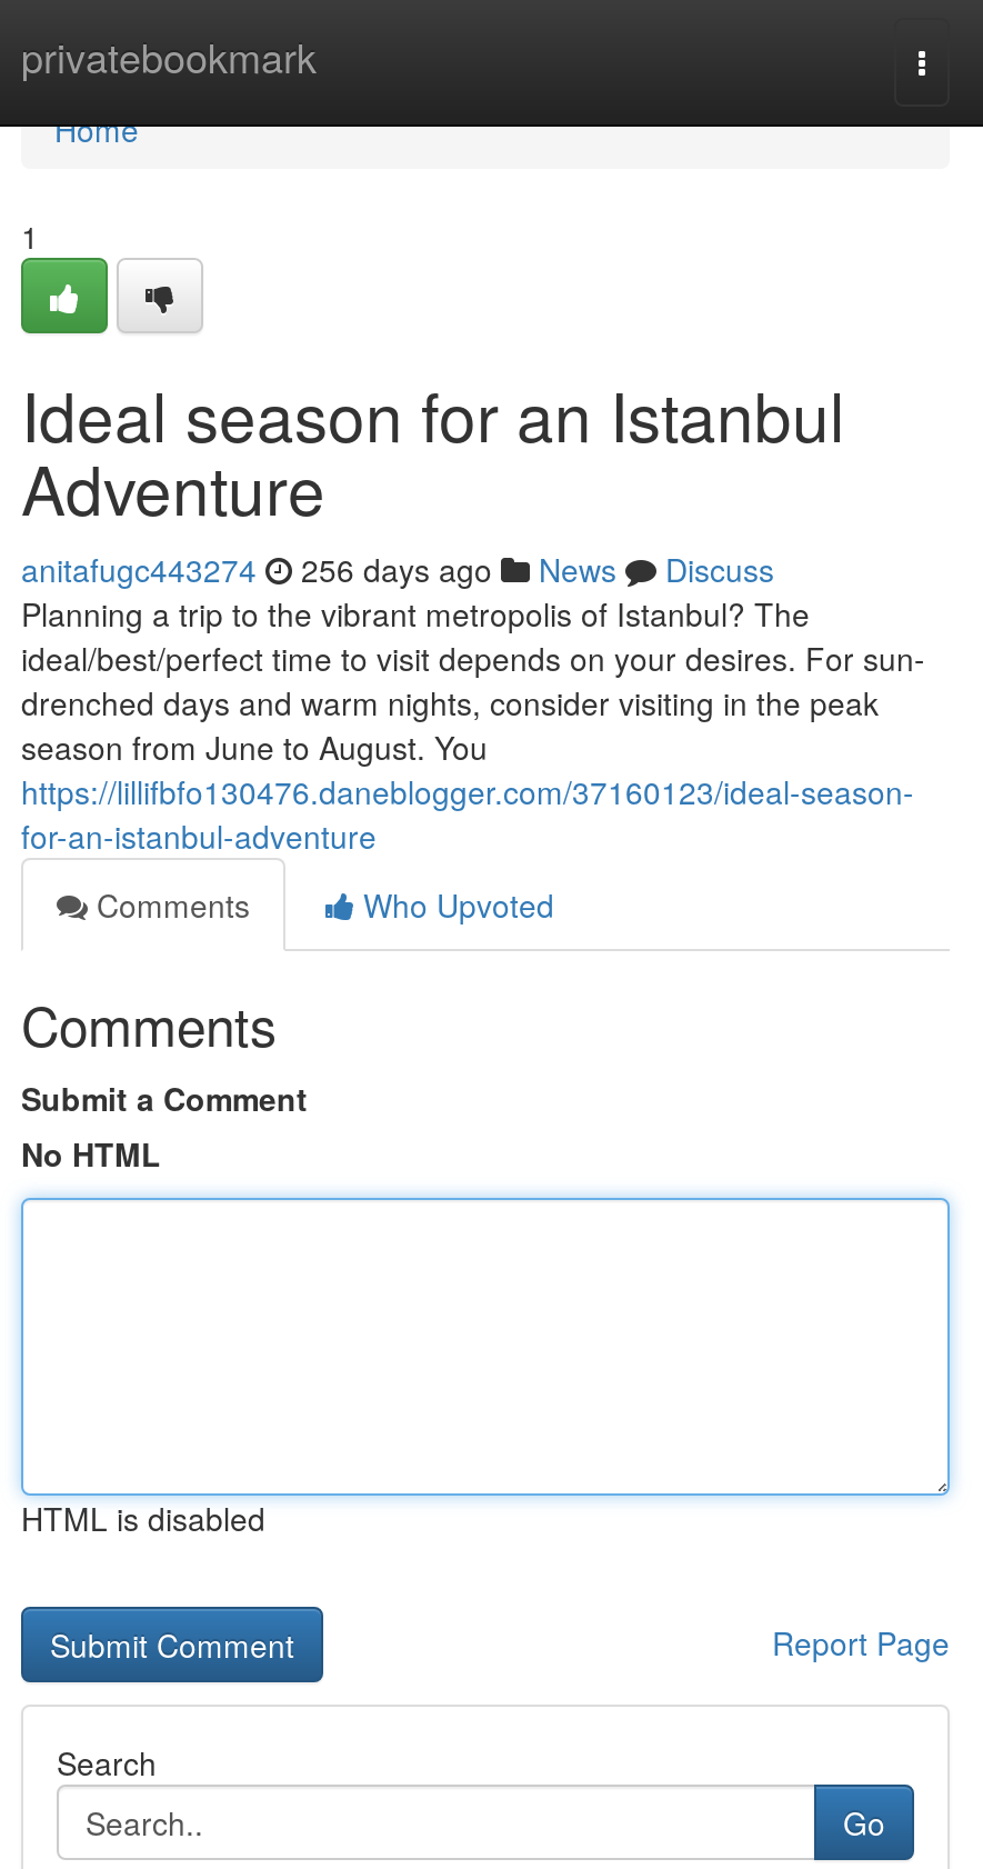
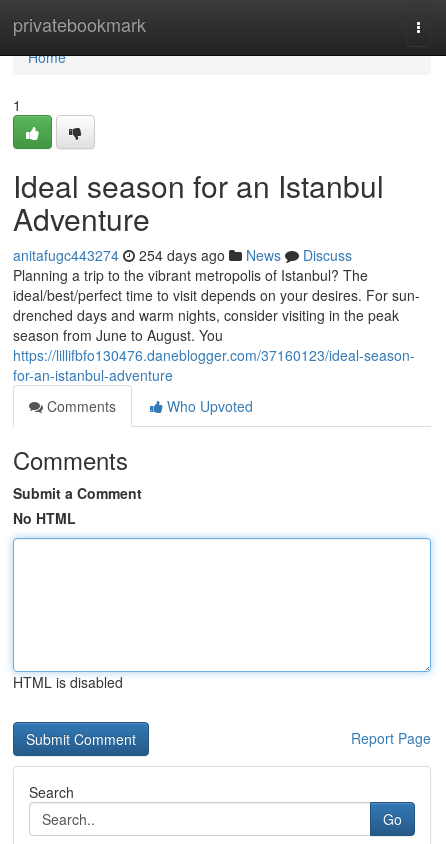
[21,547,774,591] anitafugc443274 256 days ago News Discuss -> [13,245,352,265] anitafugc443274 254 days ago News Discuss

